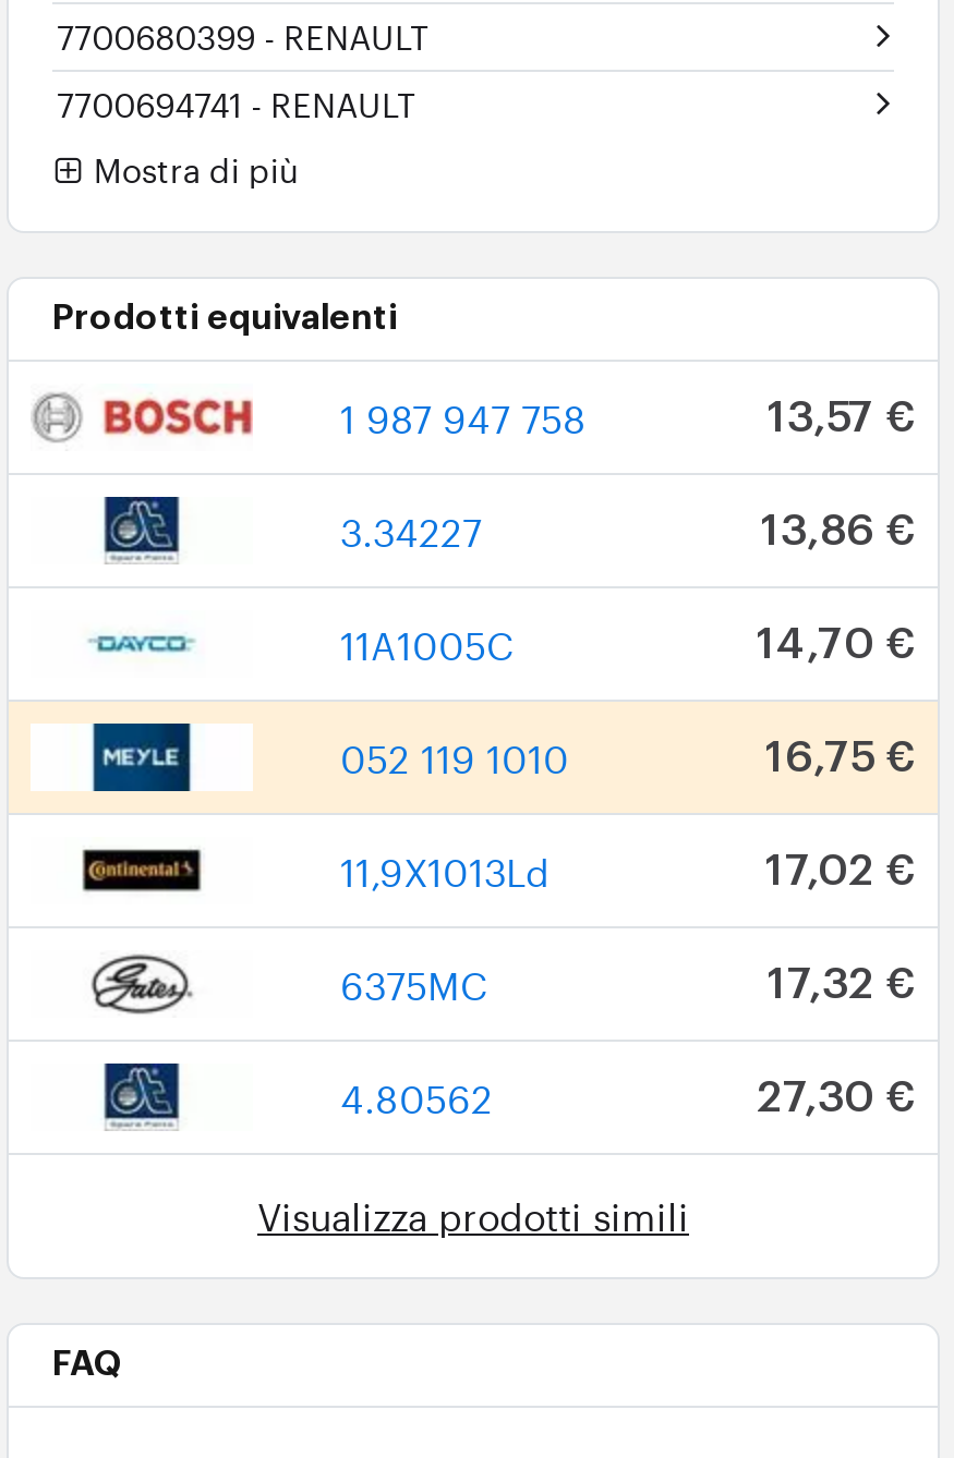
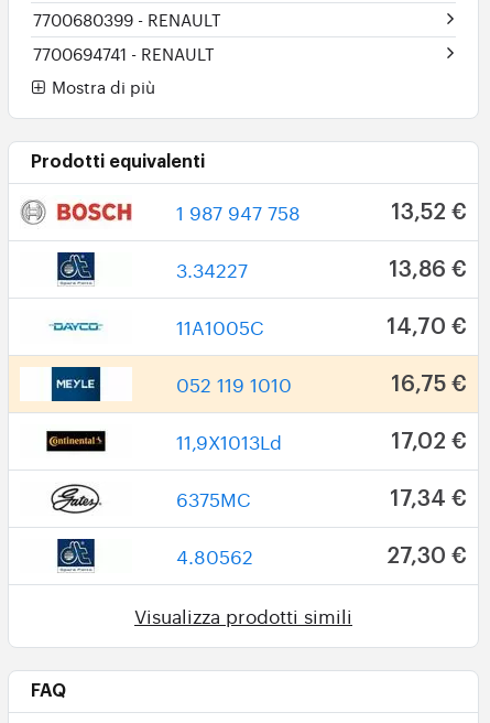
[768,396,916,440] 13,57 € -> [391,201,467,223] 13,52 €
[768,963,916,1006] 17,32 € -> [390,488,467,510] 17,34 €

